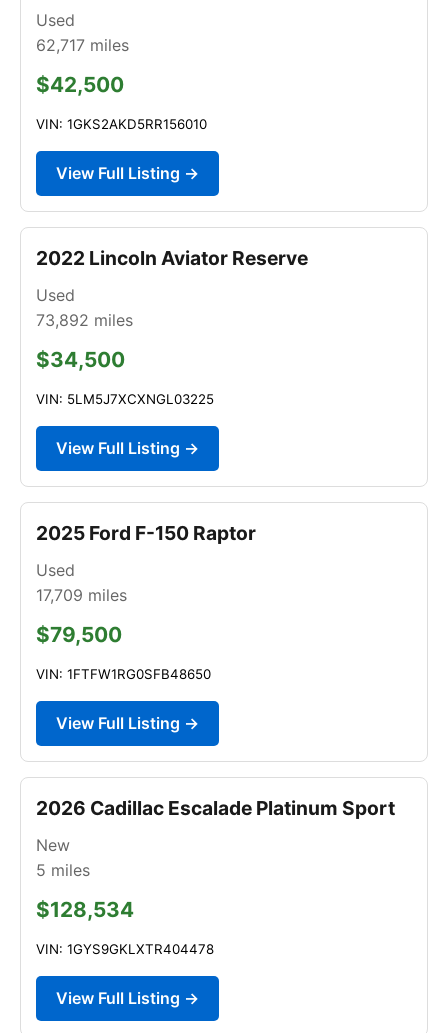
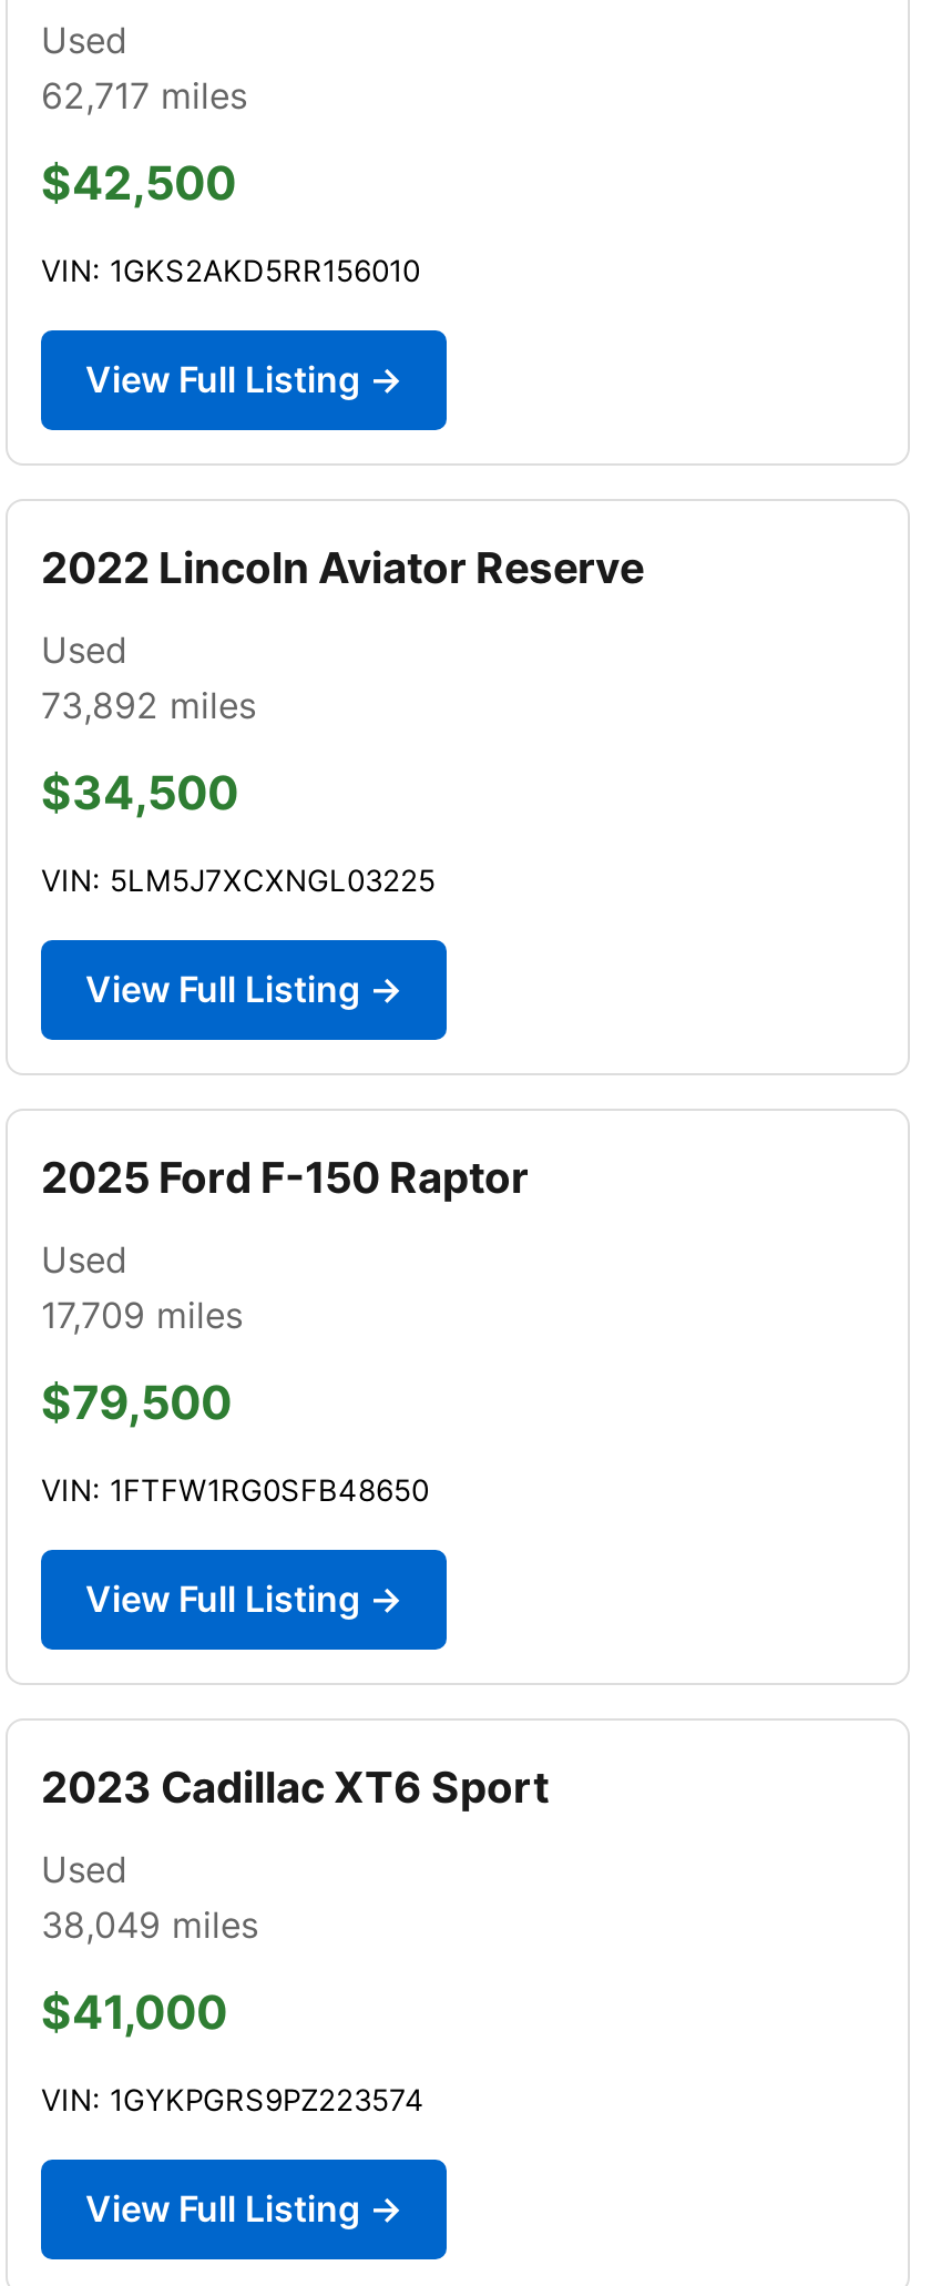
[36,796,395,820] 2026 Cadillac Escalade Platinum Sport -> [41,1760,549,1814] 2023 Cadillac XT6 Sport
[36,835,90,880] New | 5 miles -> [41,1847,258,1947] Used | 38,049 miles
[36,897,134,922] $128,534 -> [41,1984,227,2040] $41,000
[36,941,214,957] VIN: 1GYS9GKLXTR404478 -> [41,2082,424,2117] VIN: 1GYKPGRS9PZ223574

